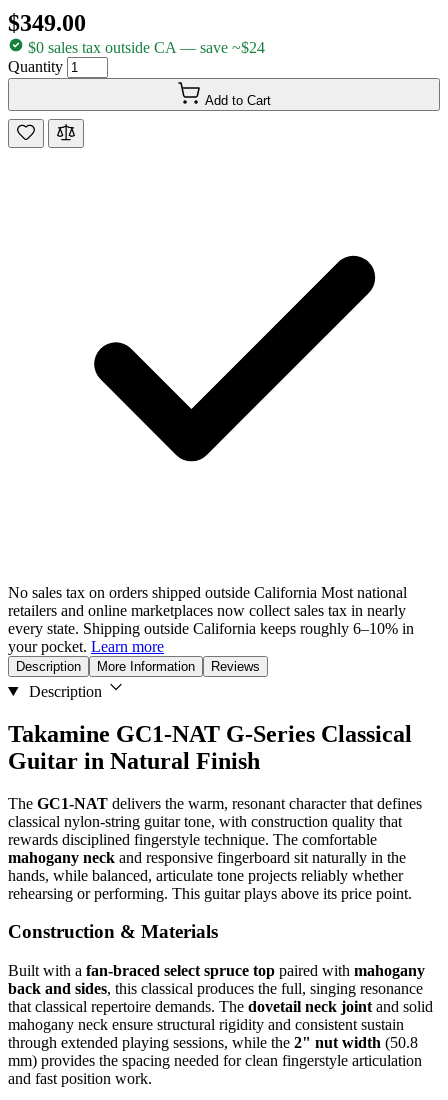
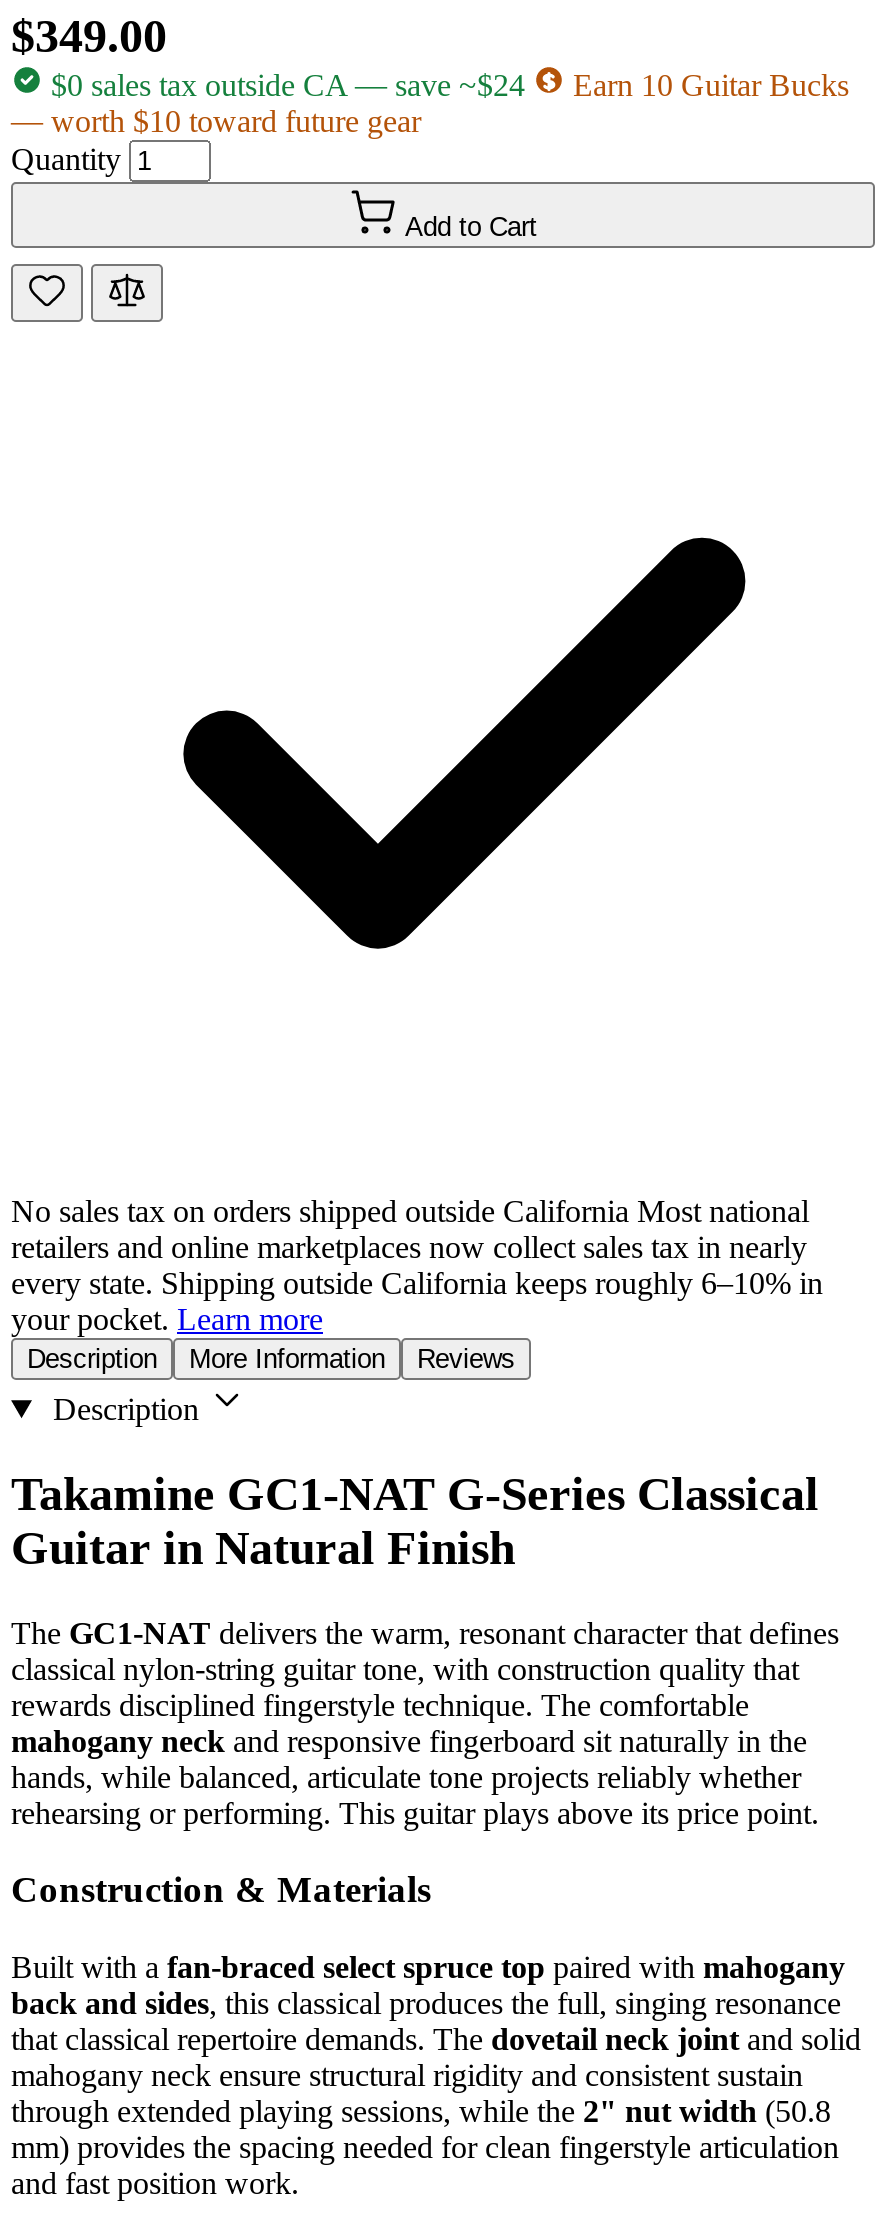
none -> [11,68,849,138] Earn 10 Guitar Bucks | — worth $10 toward future gear

